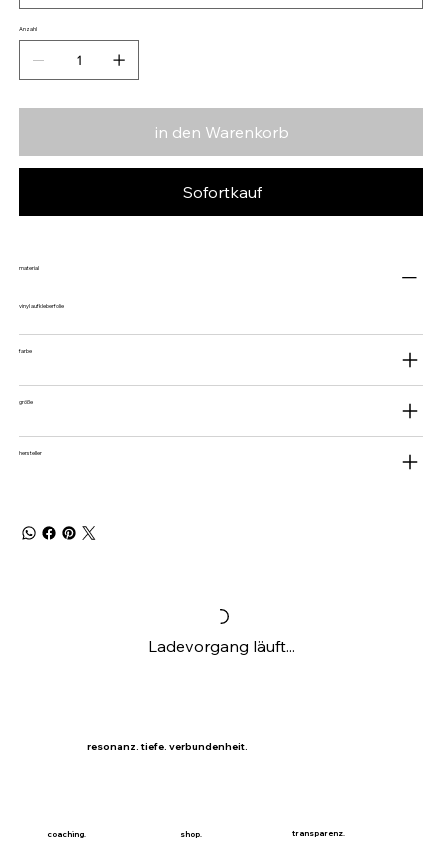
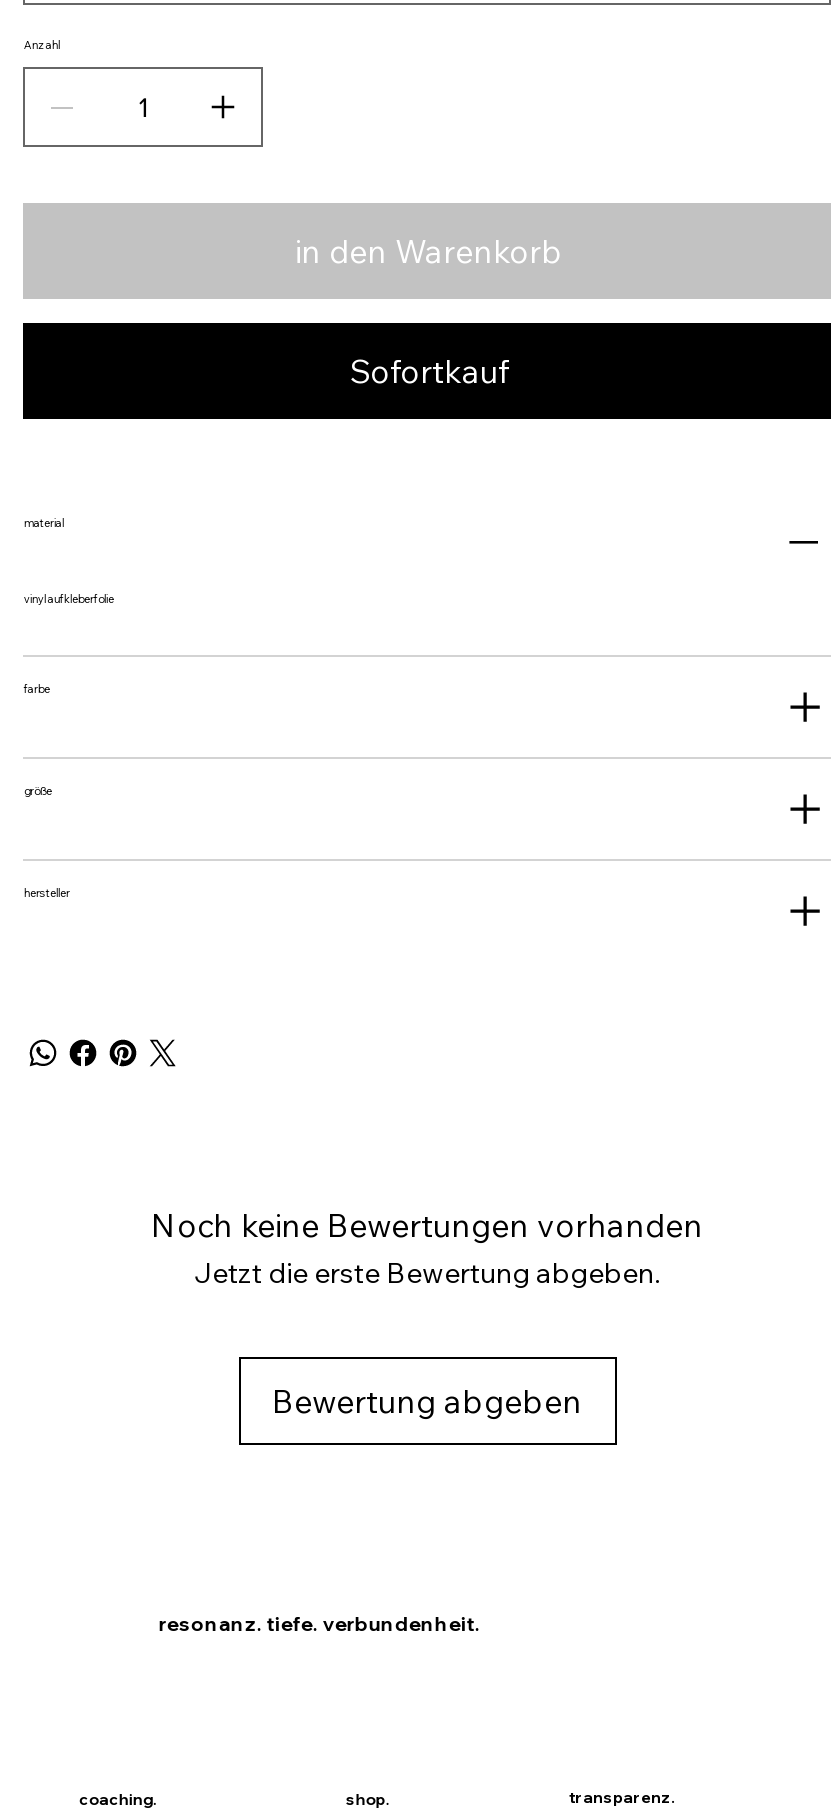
[147,636,294,656] Ladevorgang läuft... -> [151,1206,703,1422] Noch keine Bewertungen vorhanden | Jetzt die erste Bewertung abgeben. | Bewertung abgeben

